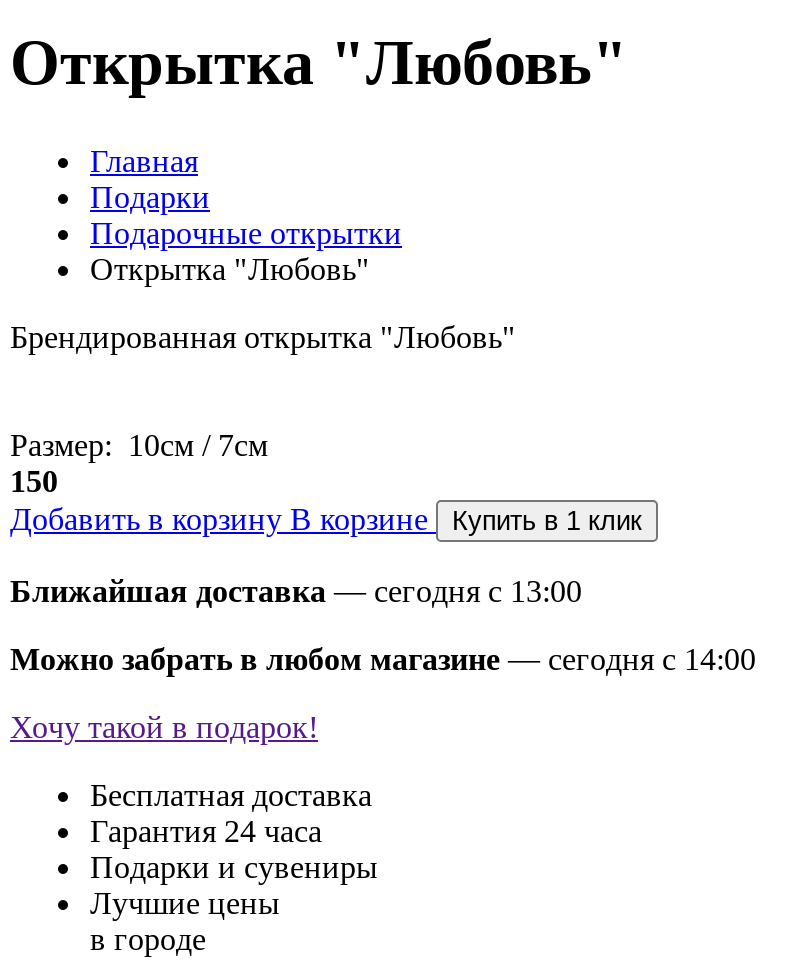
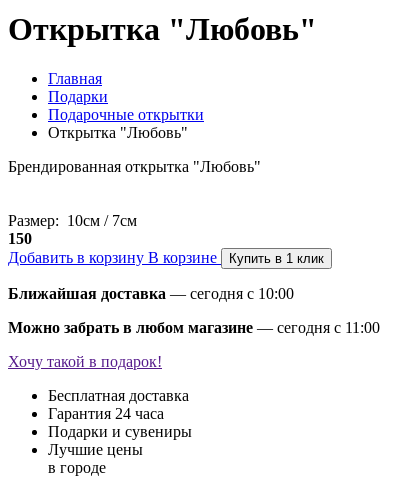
[10,574,582,608] Ближайшая доставка — сегодня c 13:00 -> [8,285,294,302] Ближайшая доставка — сегодня c 10:00
[10,642,756,676] Можно забрать в любом магазине — сегодня c 14:00 -> [8,319,380,336] Можно забрать в любом магазине — сегодня c 11:00

